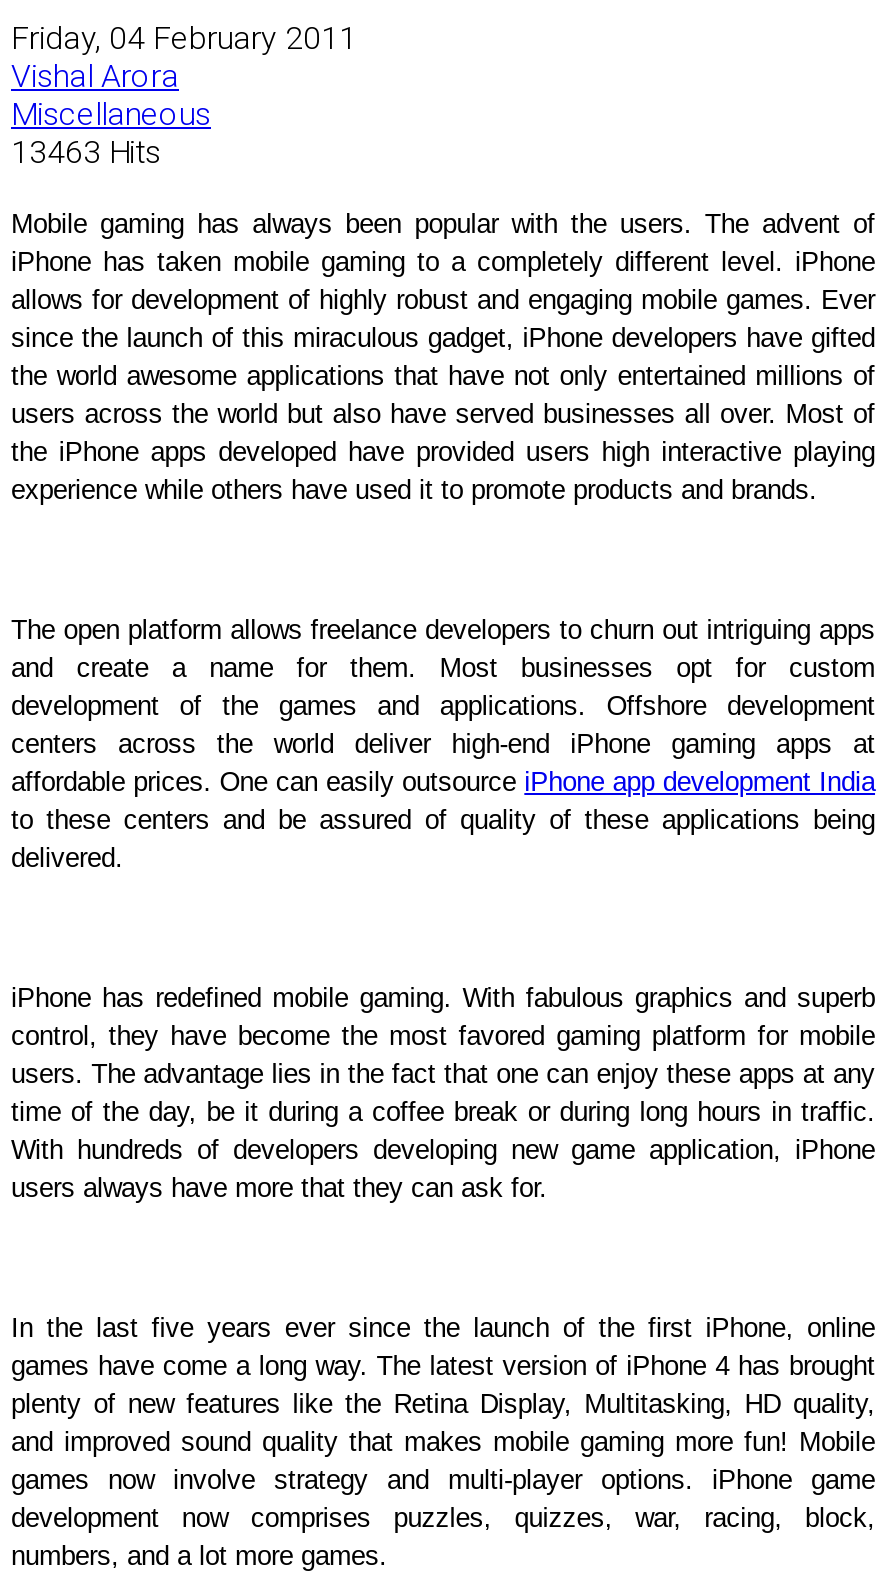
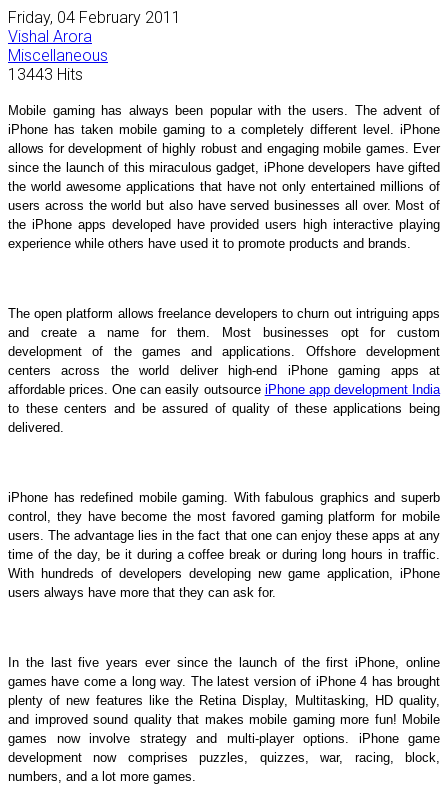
[11,133,161,171] 13463 Hits -> [8,65,83,84] 13443 Hits

